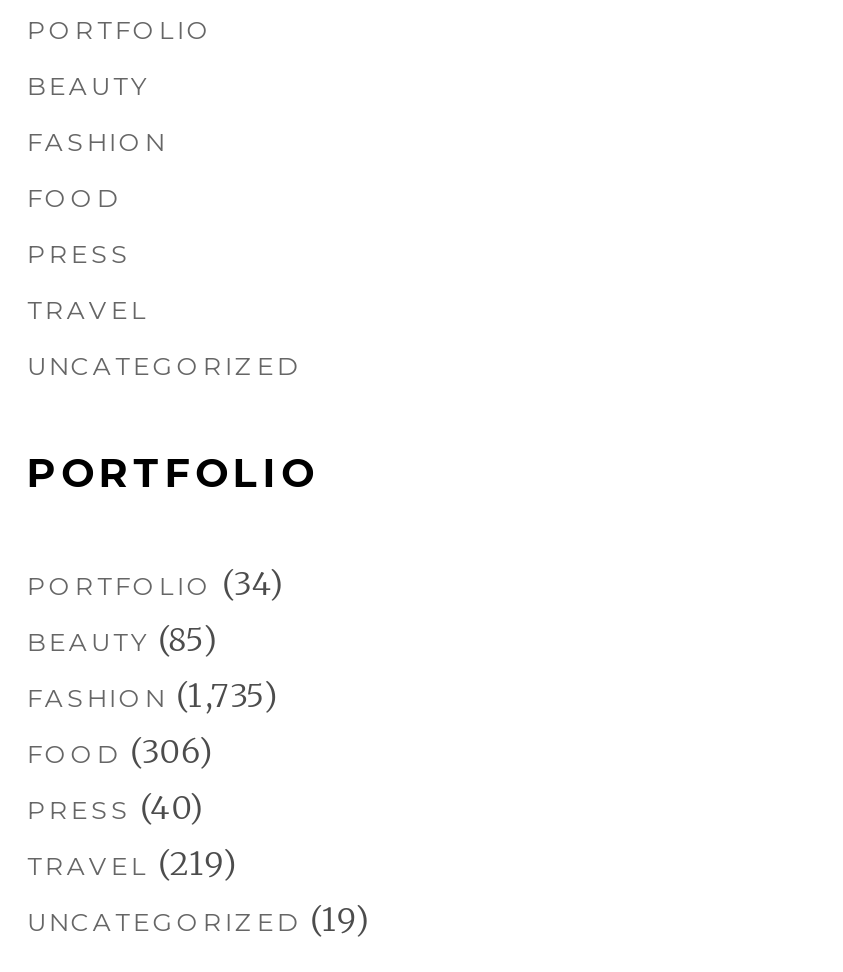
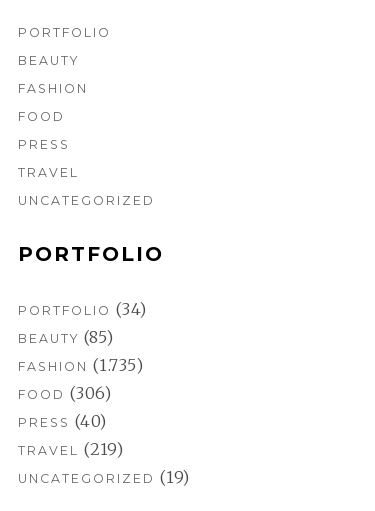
[27,675,279,715] FASHION (1,735) -> [18,355,143,375] FASHION (1.735)

